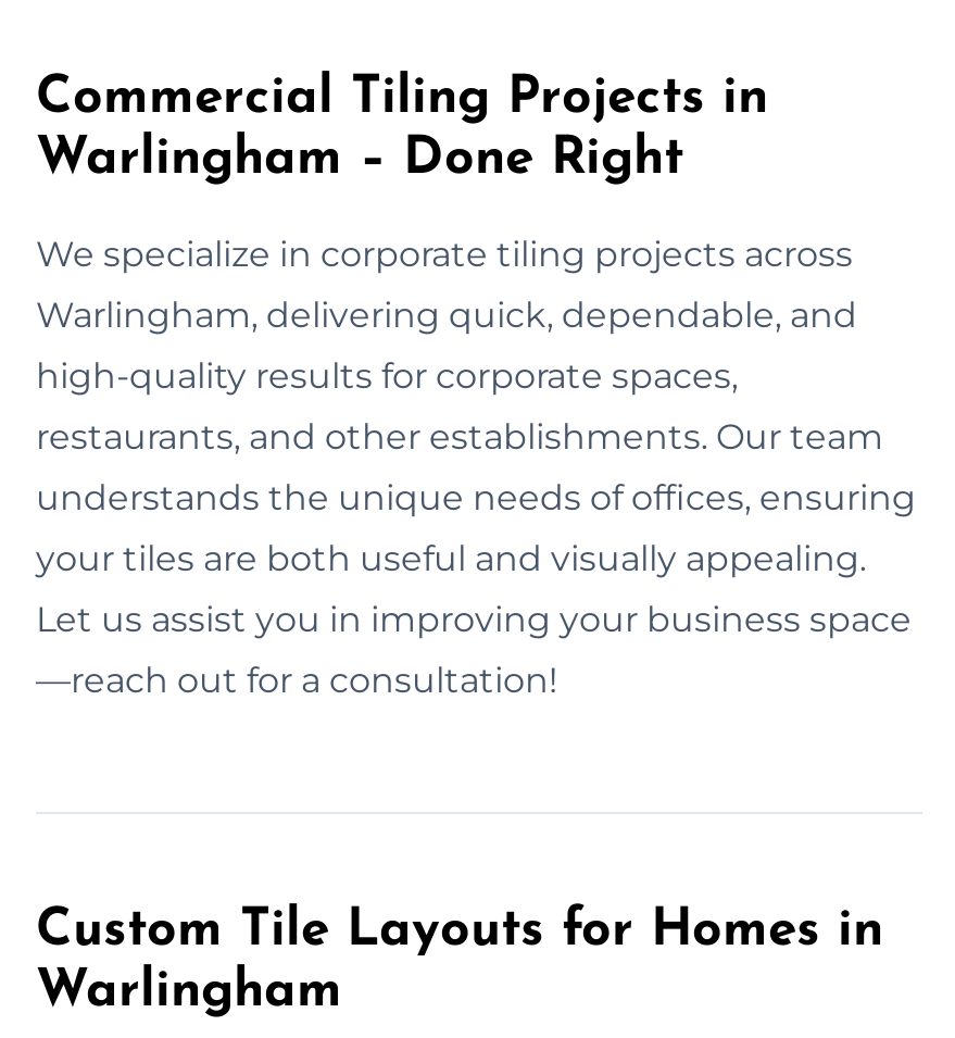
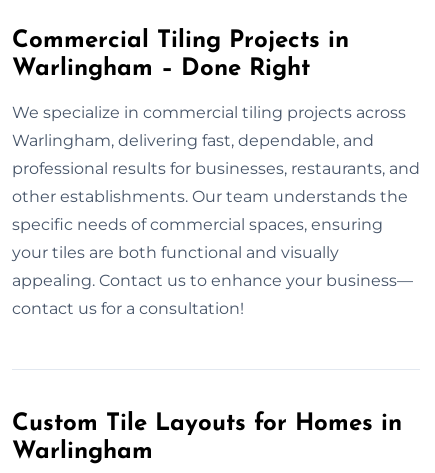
[36,233,853,274] We specialize in corporate tiling projects across -> [12,103,406,122] We specialize in commercial tiling projects across
[36,294,857,335] Warlingham, delivering quick, dependable, and -> [12,131,374,150] Warlingham, delivering fast, dependable, and
[36,355,738,396] high-quality results for corporate spaces, -> [12,159,420,178] professional results for businesses, restaurants, and
[36,416,883,457] restaurants, and other establishments. Our team -> [12,187,408,206] other establishments. Our team understands the
[36,477,916,518] understands the unique needs of offices, ensuring -> [12,215,383,234] specific needs of commercial spaces, ensuring
[36,537,866,579] your tiles are both useful and visually appealing. -> [12,243,339,262] your tiles are both functional and visually
[36,598,912,640] Let us assist you in improving your business space -> [12,271,413,290] appealing. Contact us to enhance your business—
[36,659,557,700] —reach out for a consultation! -> [12,299,244,318] contact us for a consultation!

